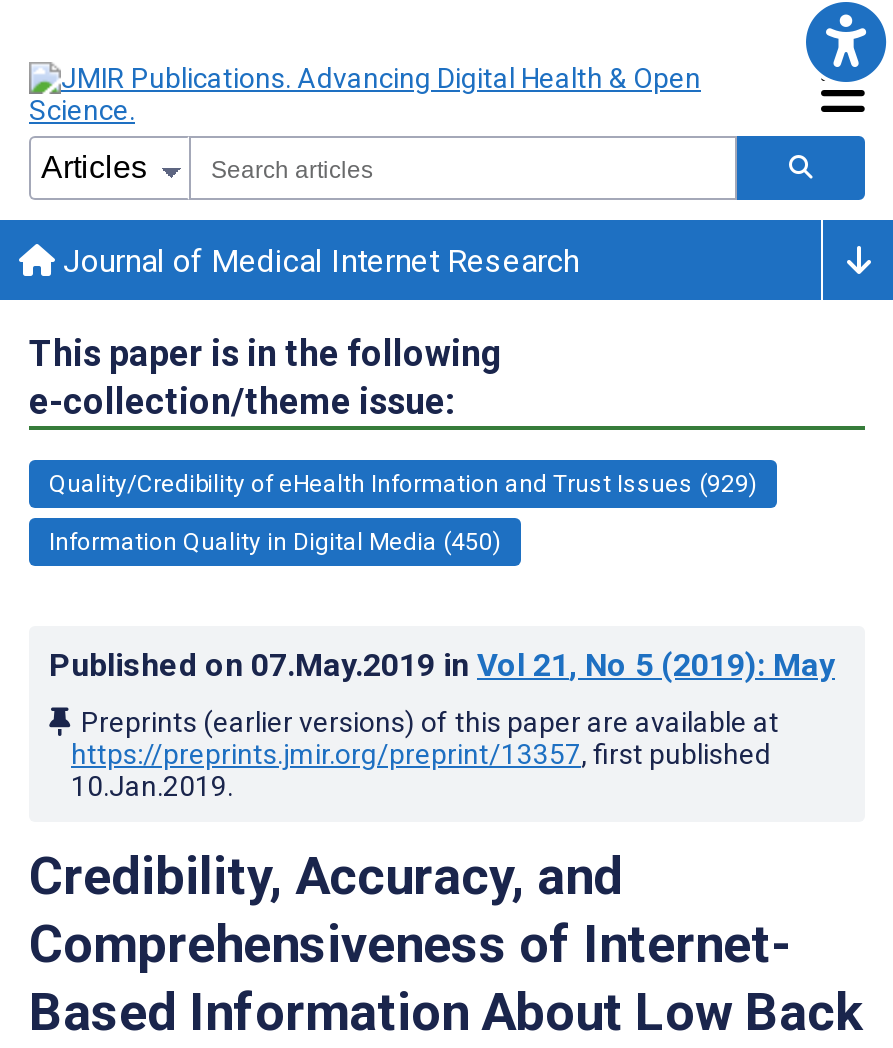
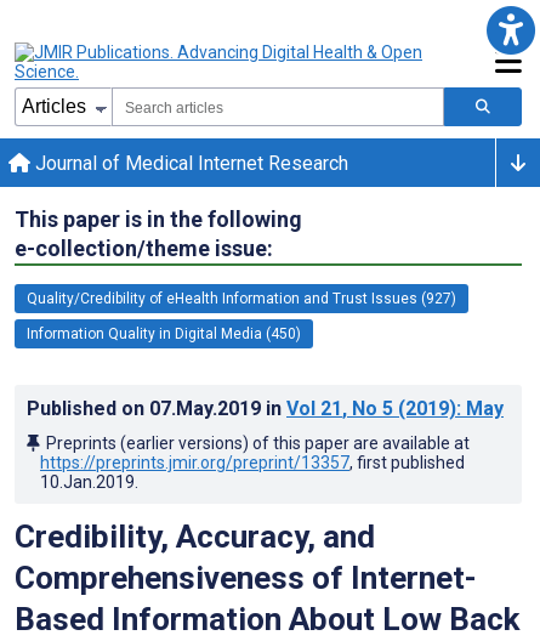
[49,470,757,498] Quality/Credibility of eHealth Information and Trust Issues (929) -> [27,290,456,307] Quality/Credibility of eHealth Information and Trust Issues (927)

